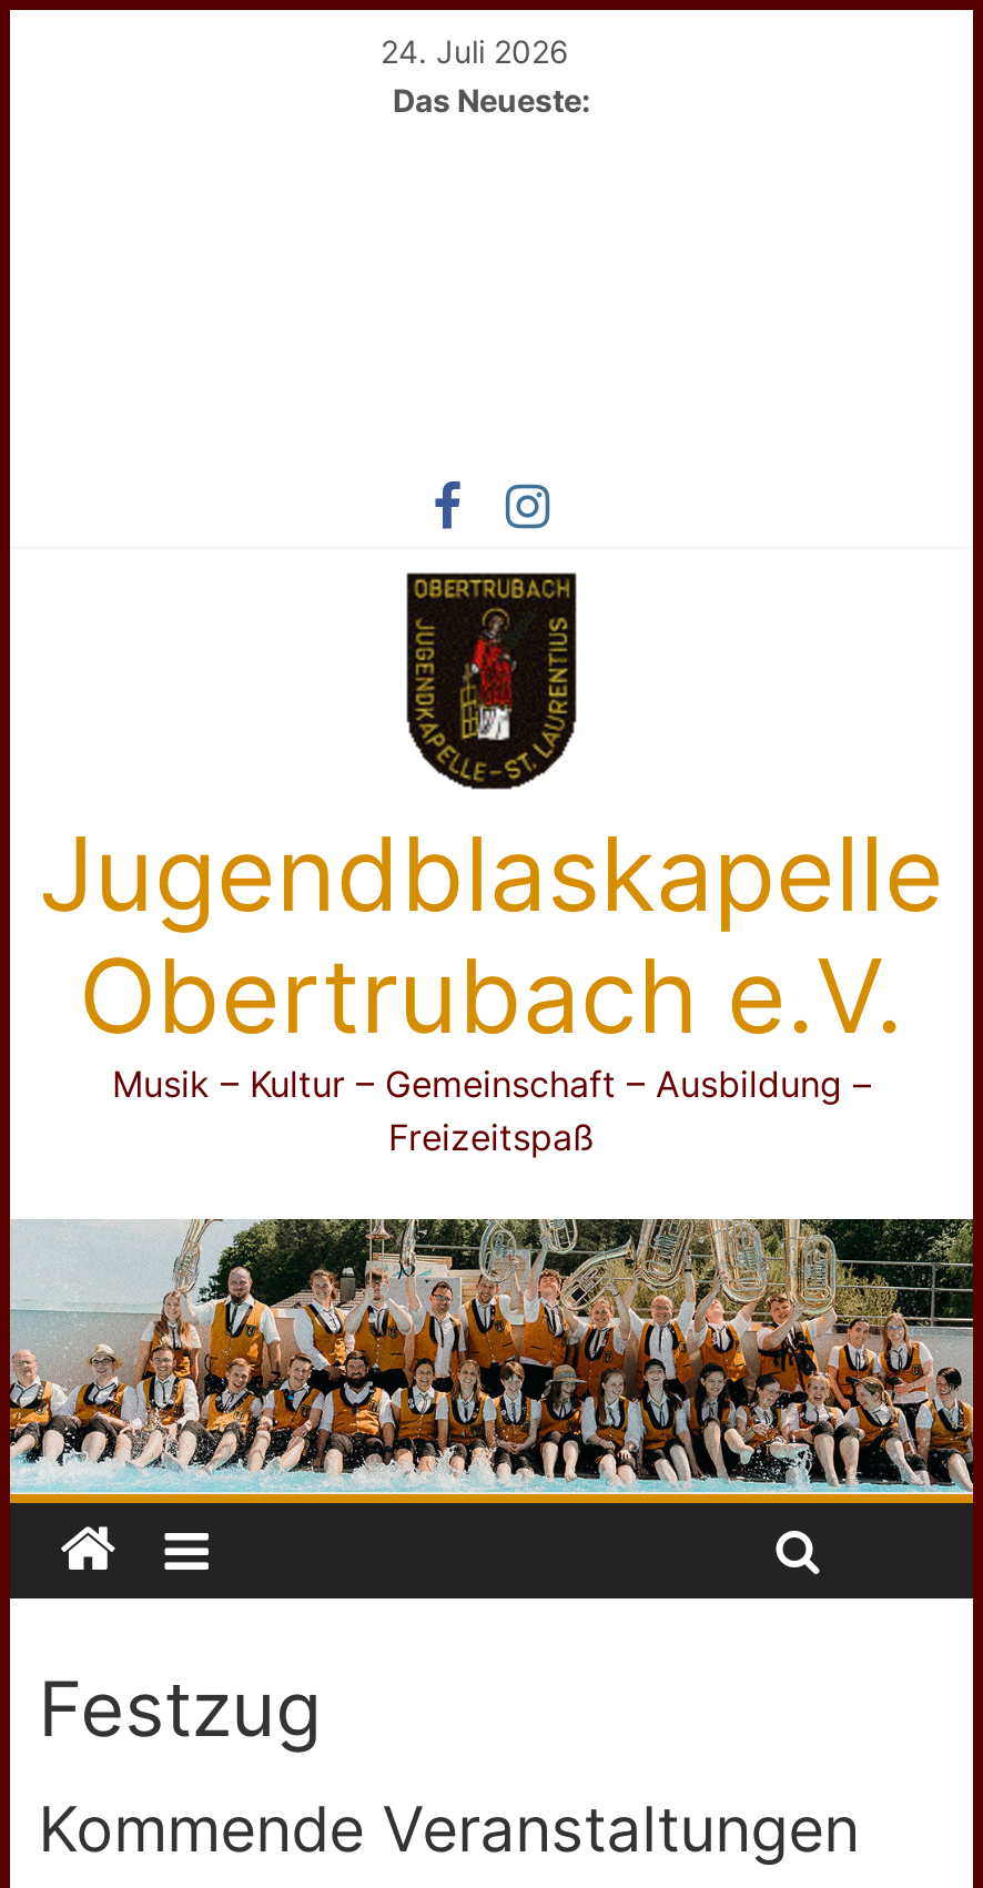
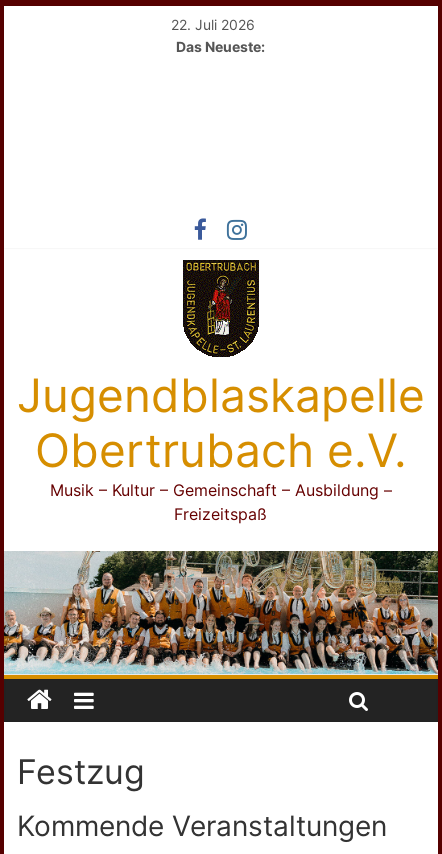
[381,32,569,70] 24. Juli 2026 -> [171,16,255,33] 22. Juli 2026

